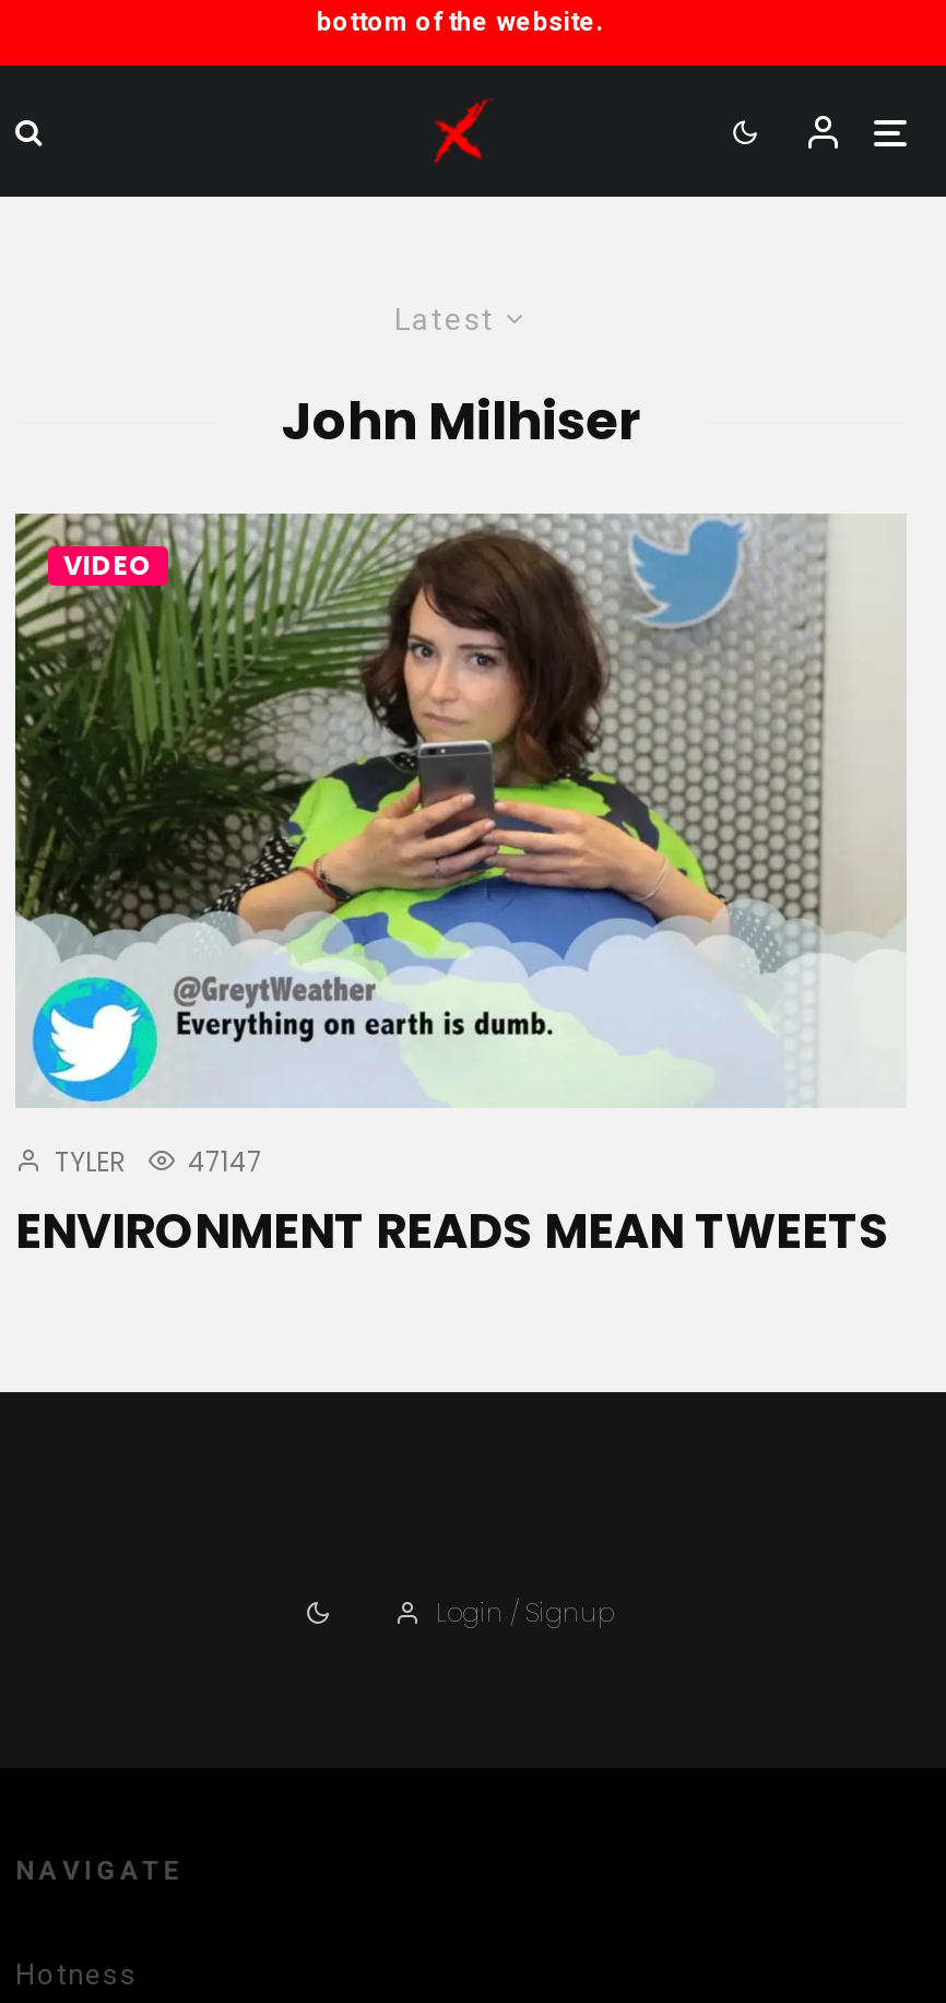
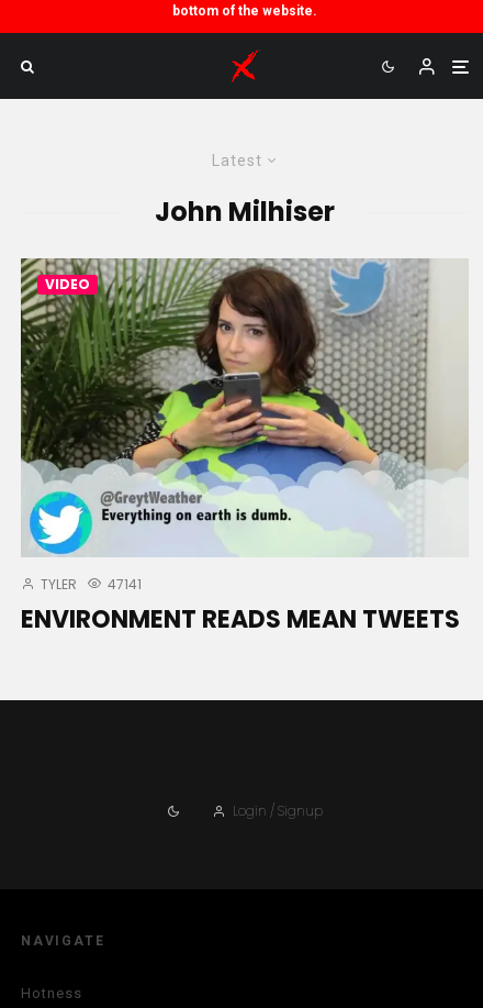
[48,1144,262,1181] TYLER 47147 -> [37,575,142,594] TYLER 47141

